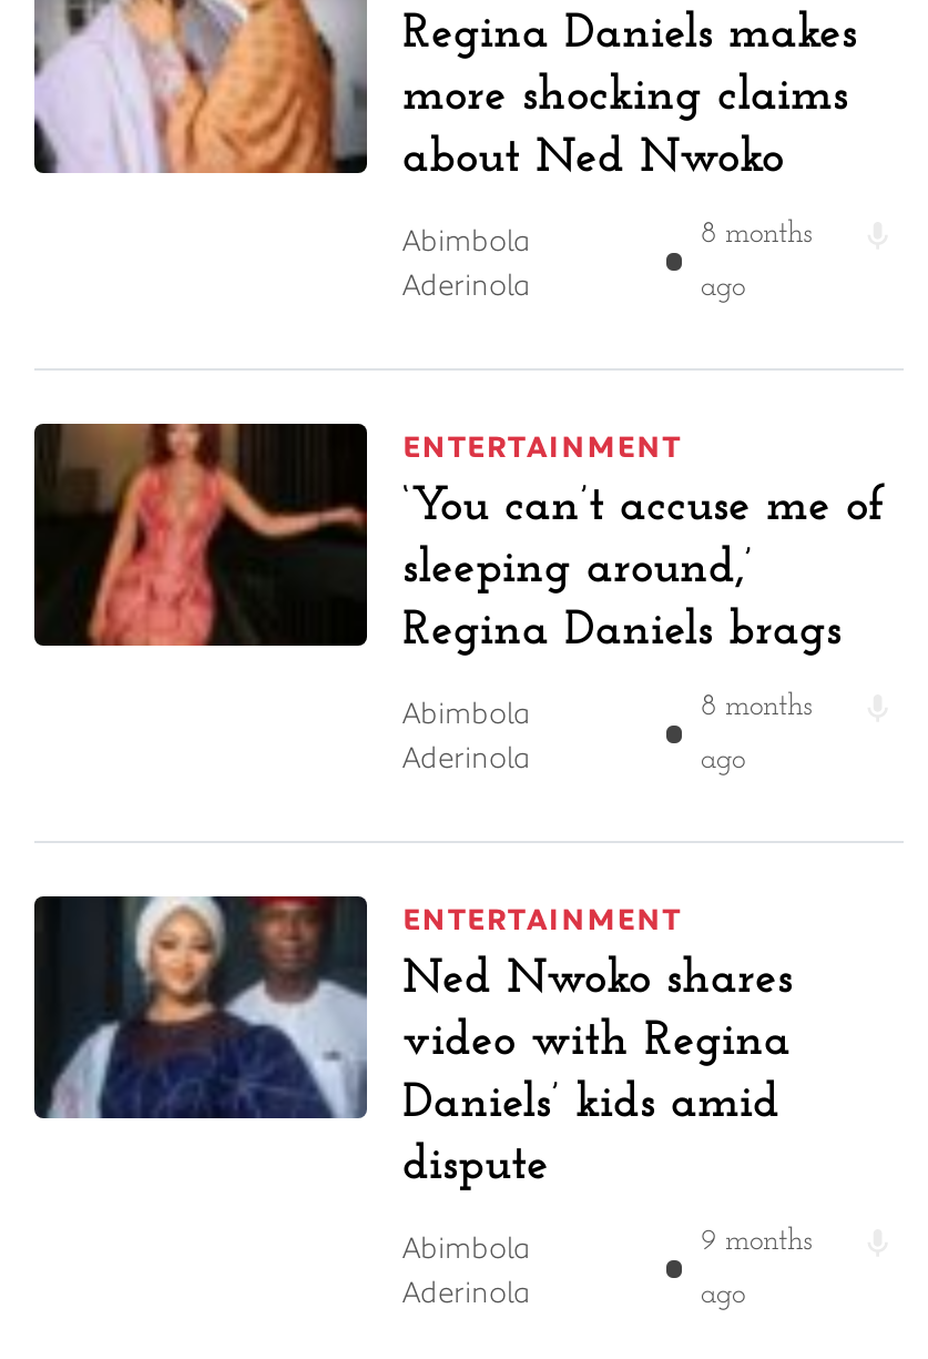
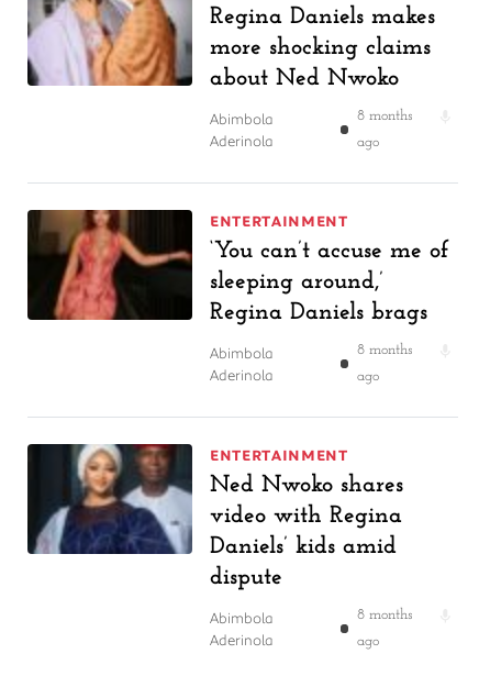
[701,1227,812,1256] 9 months -> [358,608,413,622] 8 months

